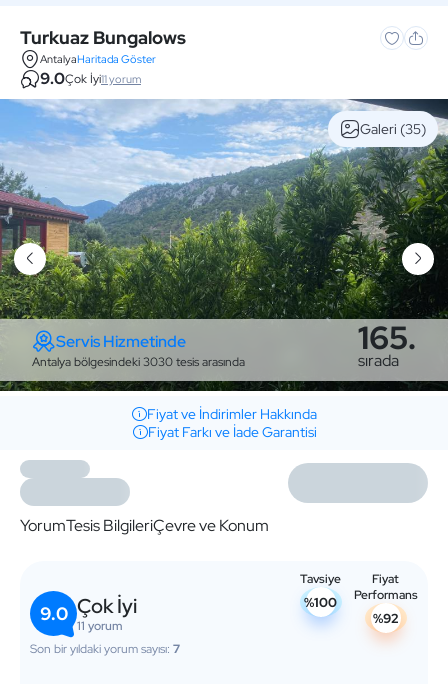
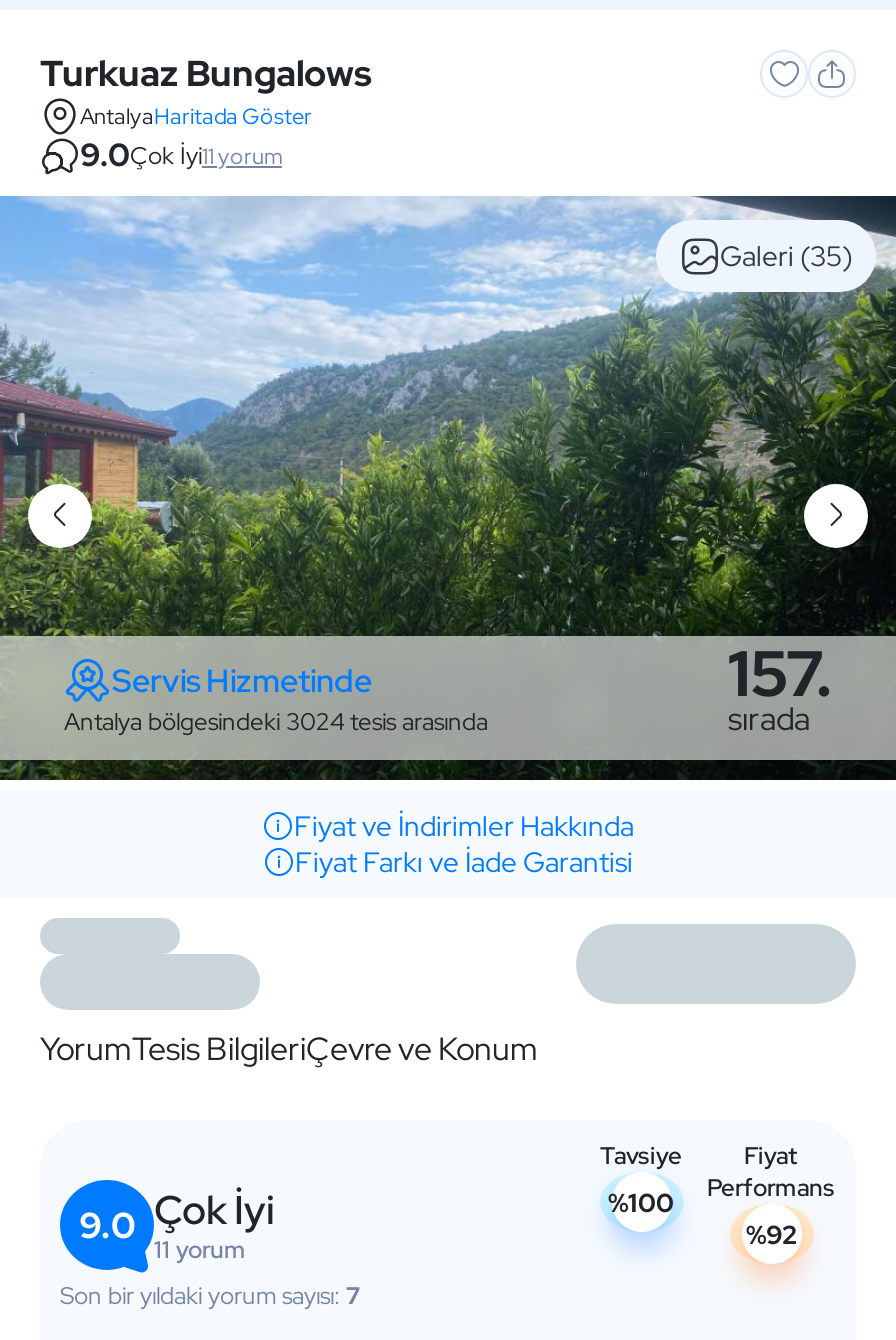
[358,316,416,359] 165. -> [728,630,832,716] 157.
[32,354,245,370] Antalya bölgesindeki 3030 tesis arasında -> [64,706,488,738] Antalya bölgesindeki 3024 tesis arasında

